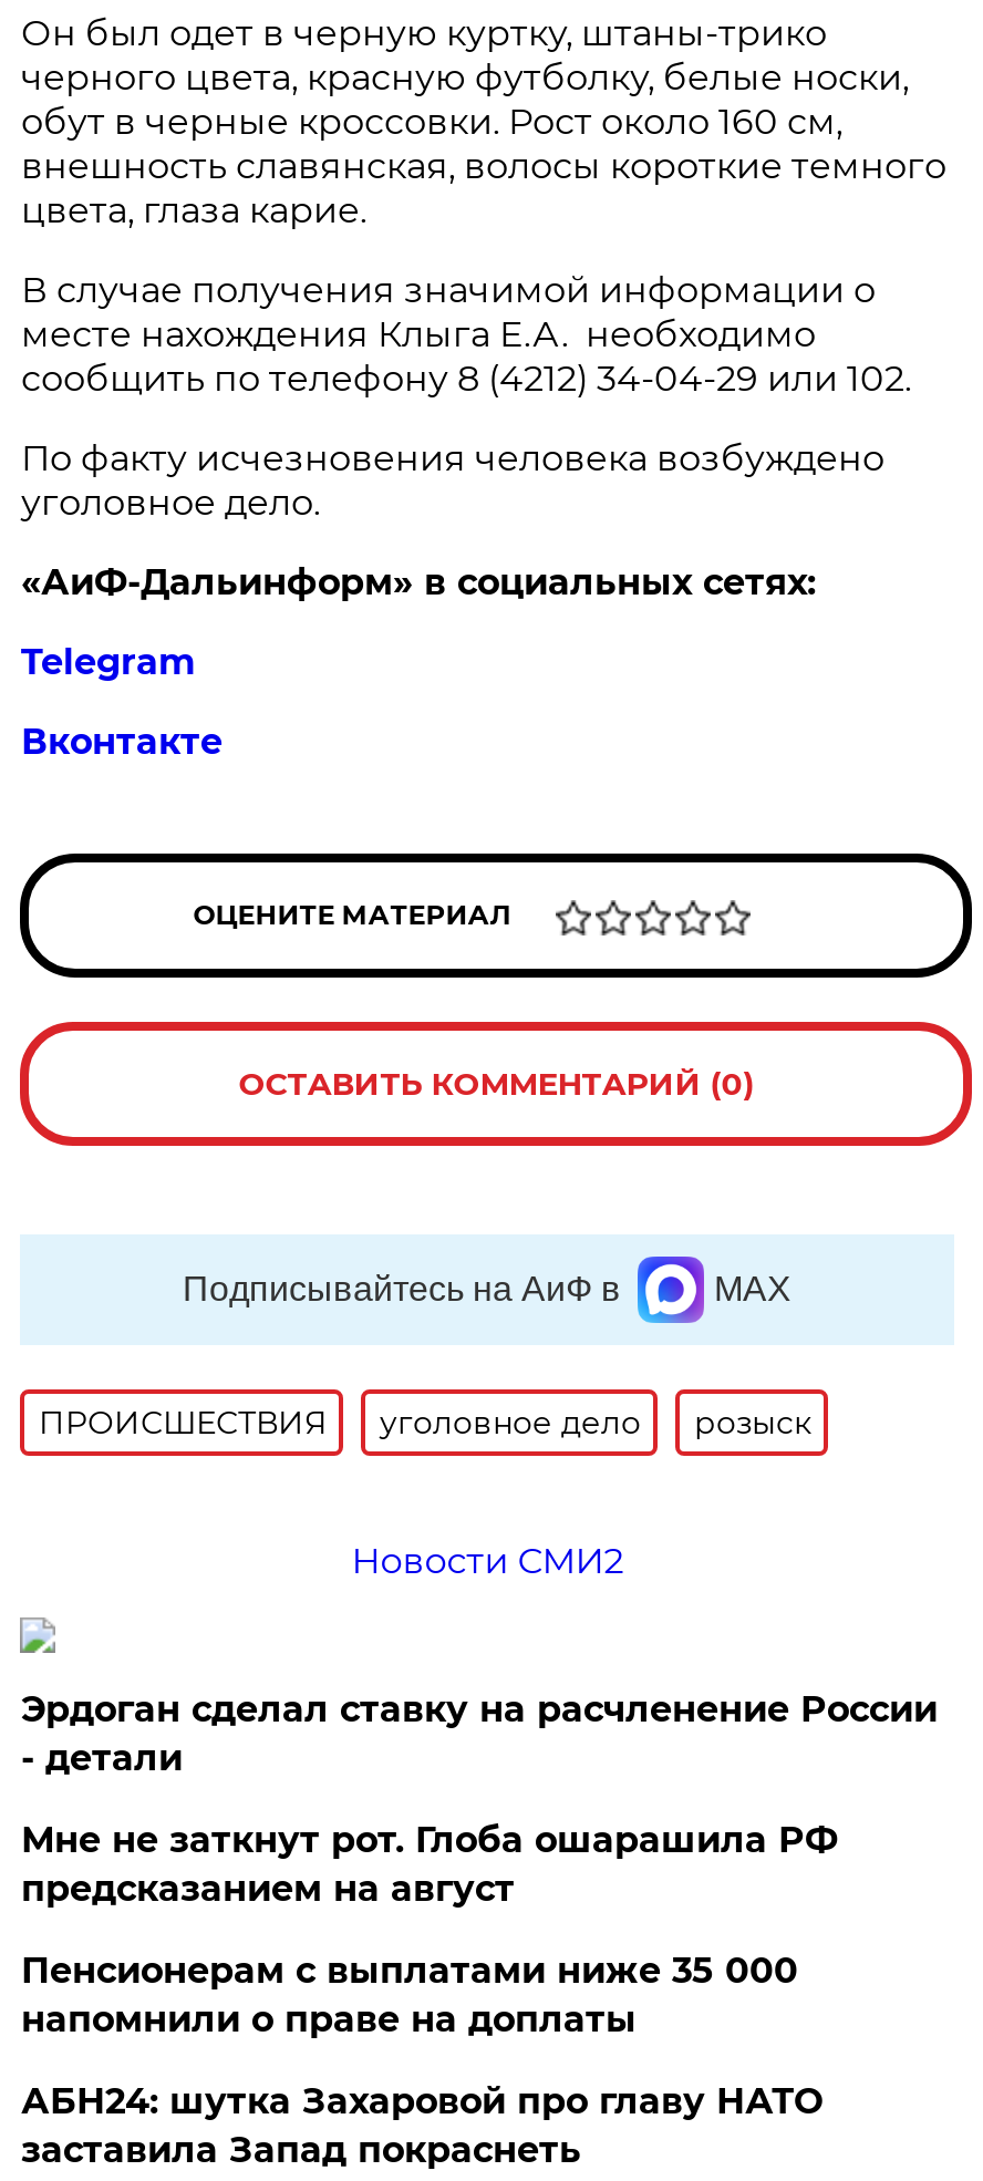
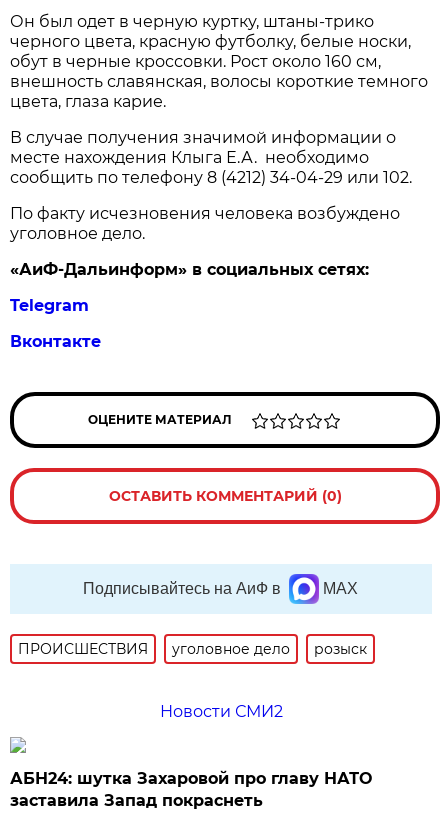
[21,1688,937,2040] Эрдоган сделал ставку на расчленение России | - детали | Мне не заткнут рот. Глоба ошарашила РФ | предсказанием на август | Пенсионерам с выплатами ниже 35 000 | напомнили о праве на доплаты -> none

